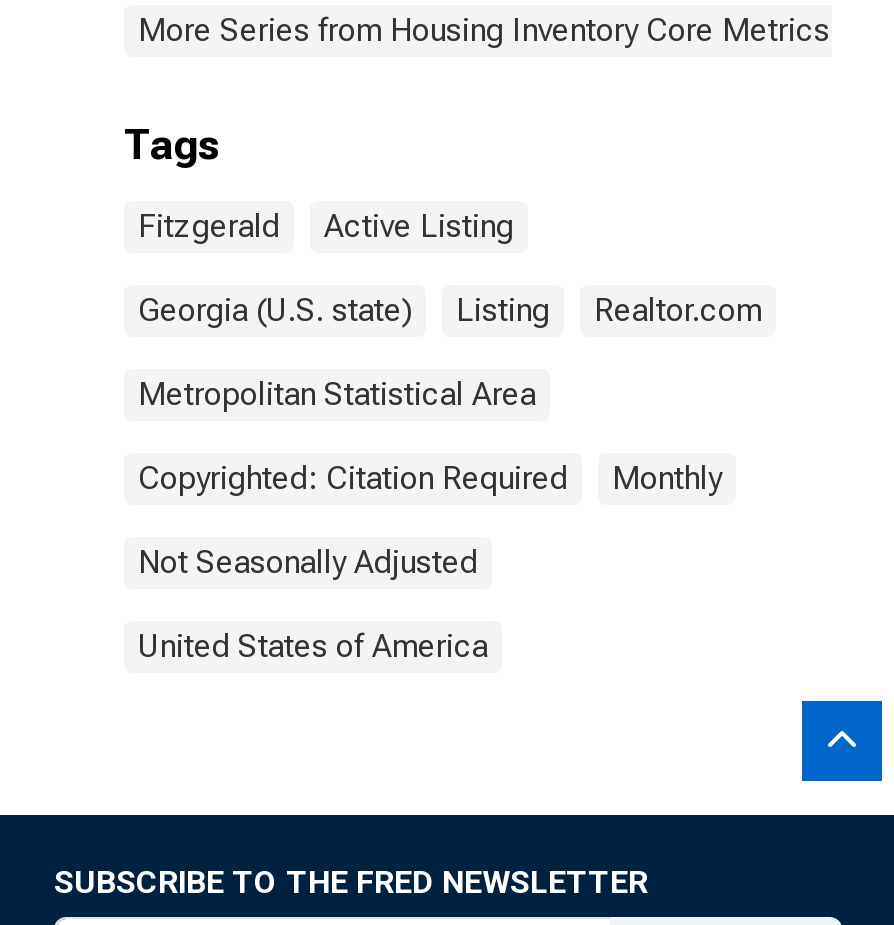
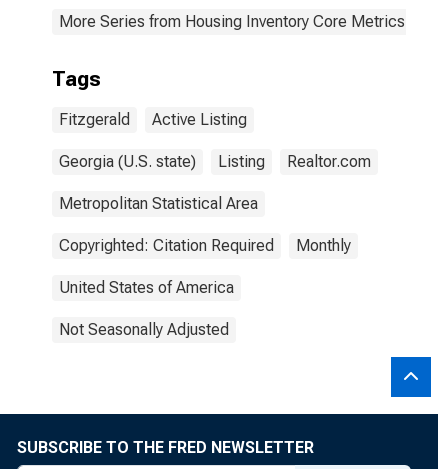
moved [138,543,478,581] -> [59,320,229,339]: Not Seasonally Adjusted
moved [138,627,488,665] -> [59,278,234,297]: United States of America

